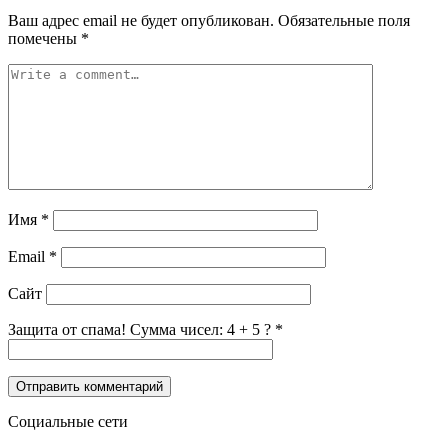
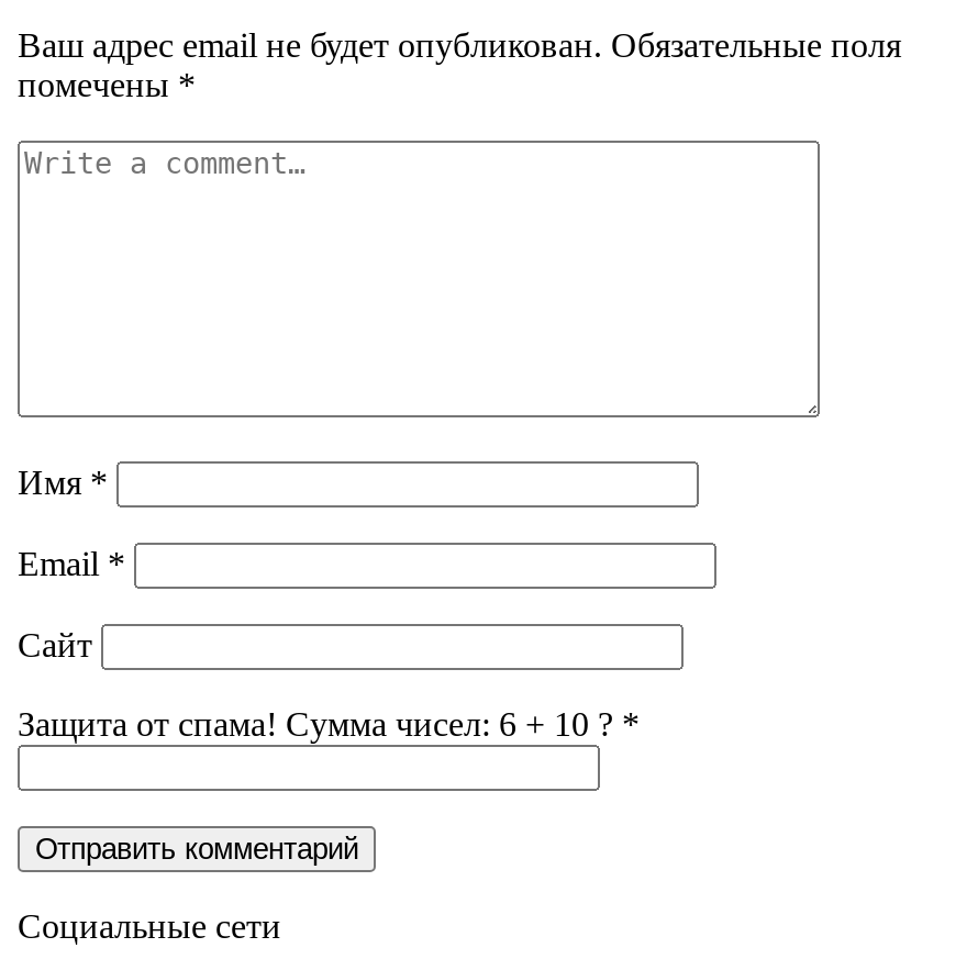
[8,320,283,337] Защита от спама! Сумма чисел: 4 + 5 ? * -> [18,704,640,741] Защита от спама! Сумма чисел: 6 + 10 ? *

